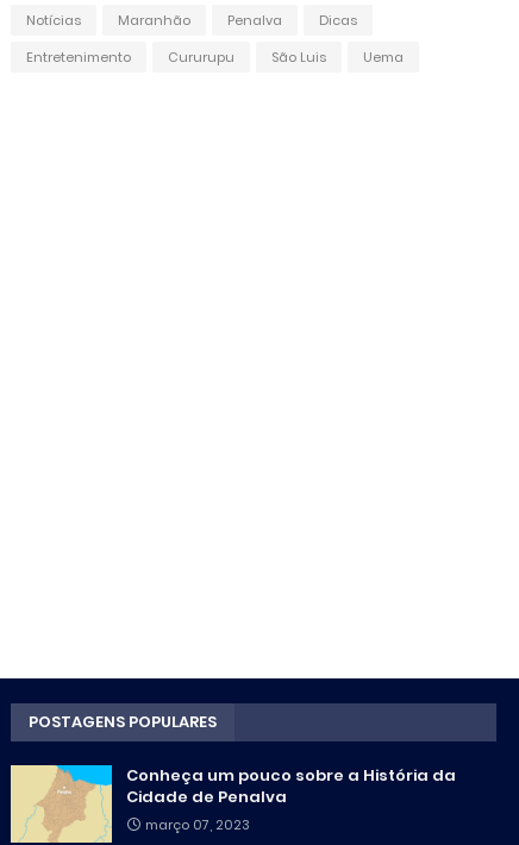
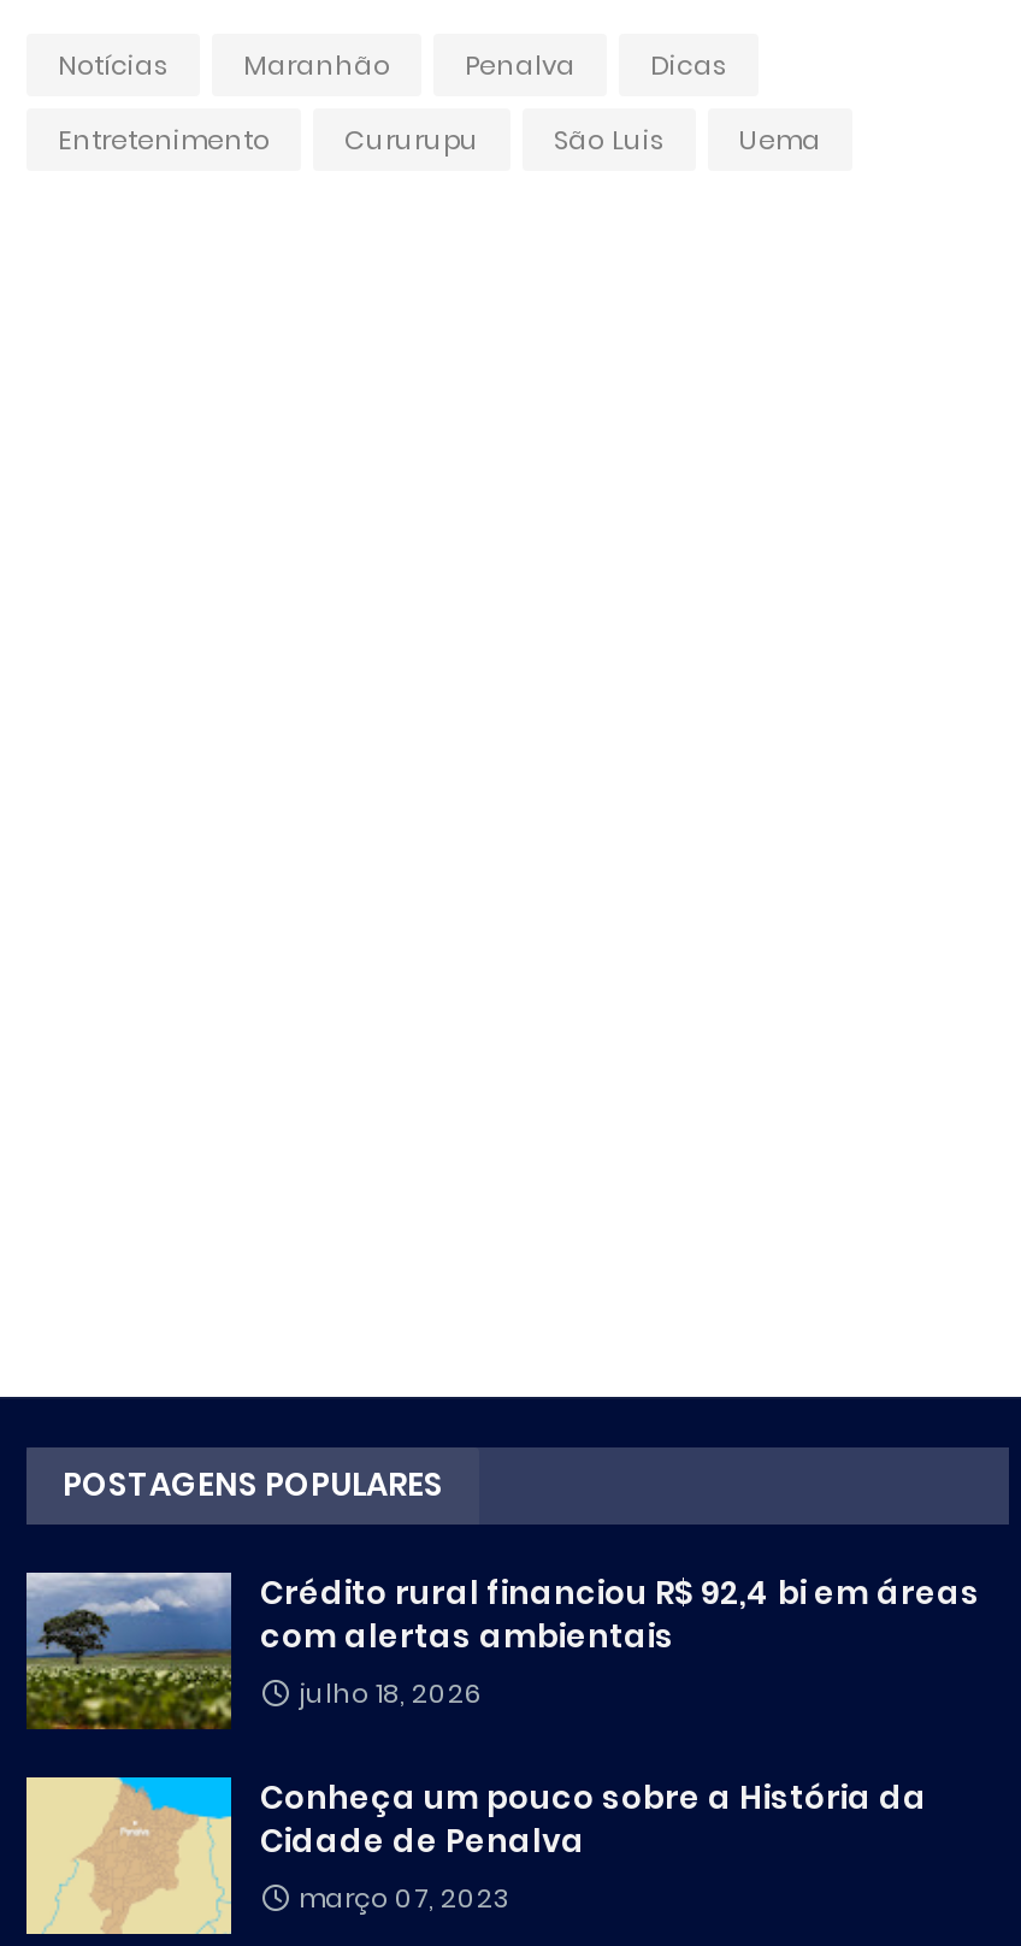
none -> [24,1570,980,1729] [image] | Crédito rural financiou R$ 92,4 bi em áreas | com alertas ambientais | julho 18, 2026

